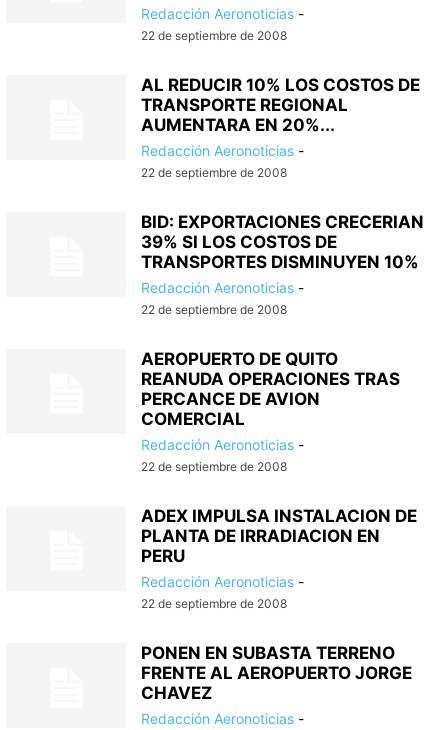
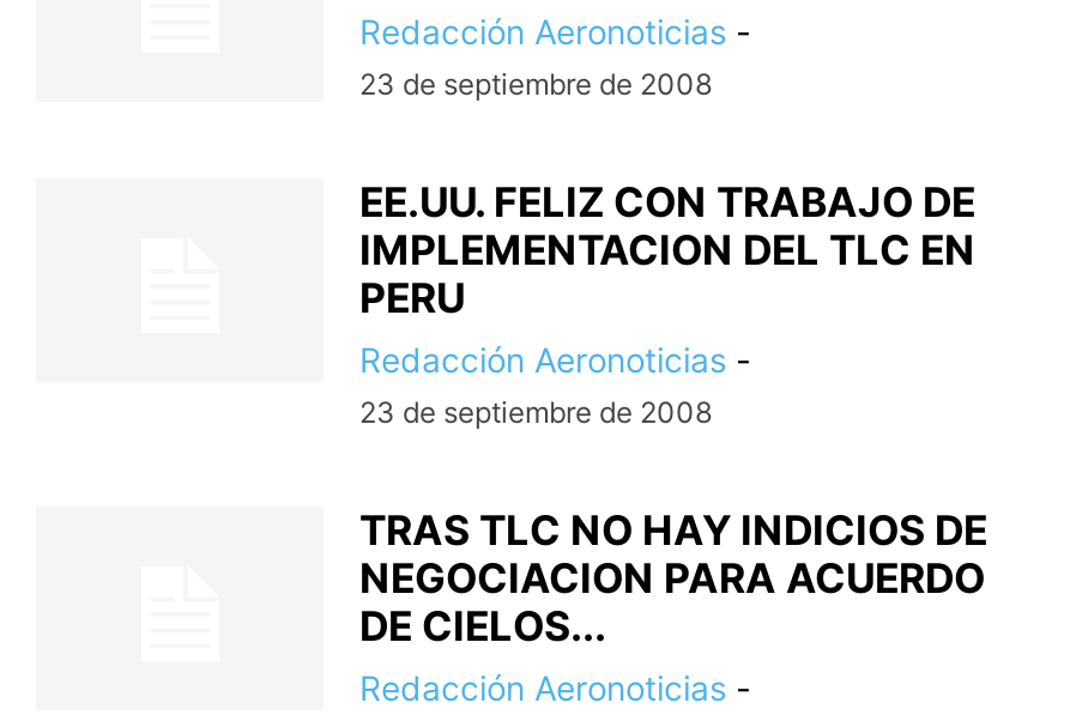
[141,28,424,546] 22 de septiembre de 2008 | AL REDUCIR 10% LOS COSTOS DE | TRANSPORTE REGIONAL | AUMENTARA EN 20%... | Redacción Aeronoticias - | 22 de septiembre de 2008 | BID: EXPORTACIONES CRECERIAN | 39% SI LOS COSTOS DE | TRANSPORTES DISMINUYEN 10% | Redacción Aeronoticias - | 22 de septiembre de 2008 | AEROPUERTO DE QUITO | REANUDA OPERACIONES TRAS | PERCANCE DE AVION | COMERCIAL | Redacción Aeronoticias - | 22 de septiembre de 2008 | ADEX IMPULSA INSTALACION DE | PLANTA DE IRRADIACION EN -> [359,66,975,274] 23 de septiembre de 2008 | EE.UU. FELIZ CON TRABAJO DE | IMPLEMENTACION DEL TLC EN
[141,596,287,611] 22 de septiembre de 2008 -> [359,394,712,430] 23 de septiembre de 2008
[141,643,412,703] PONEN EN SUBASTA TERRENO | FRENTE AL AEROPUERTO JORGE | CHAVEZ -> [359,507,987,650] TRAS TLC NO HAY INDICIOS DE | NEGOCIACION PARA ACUERDO | DE CIELOS...

